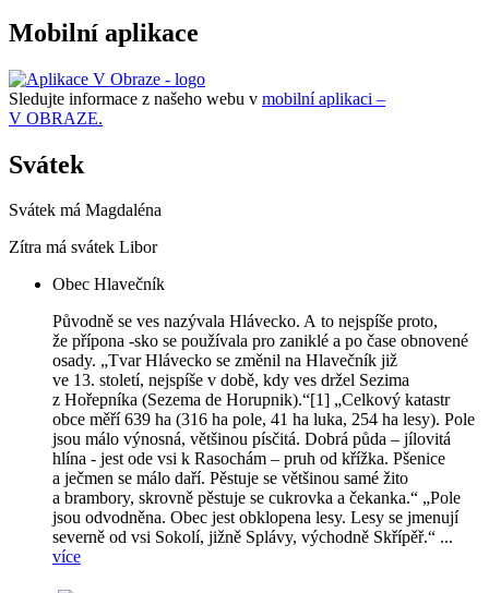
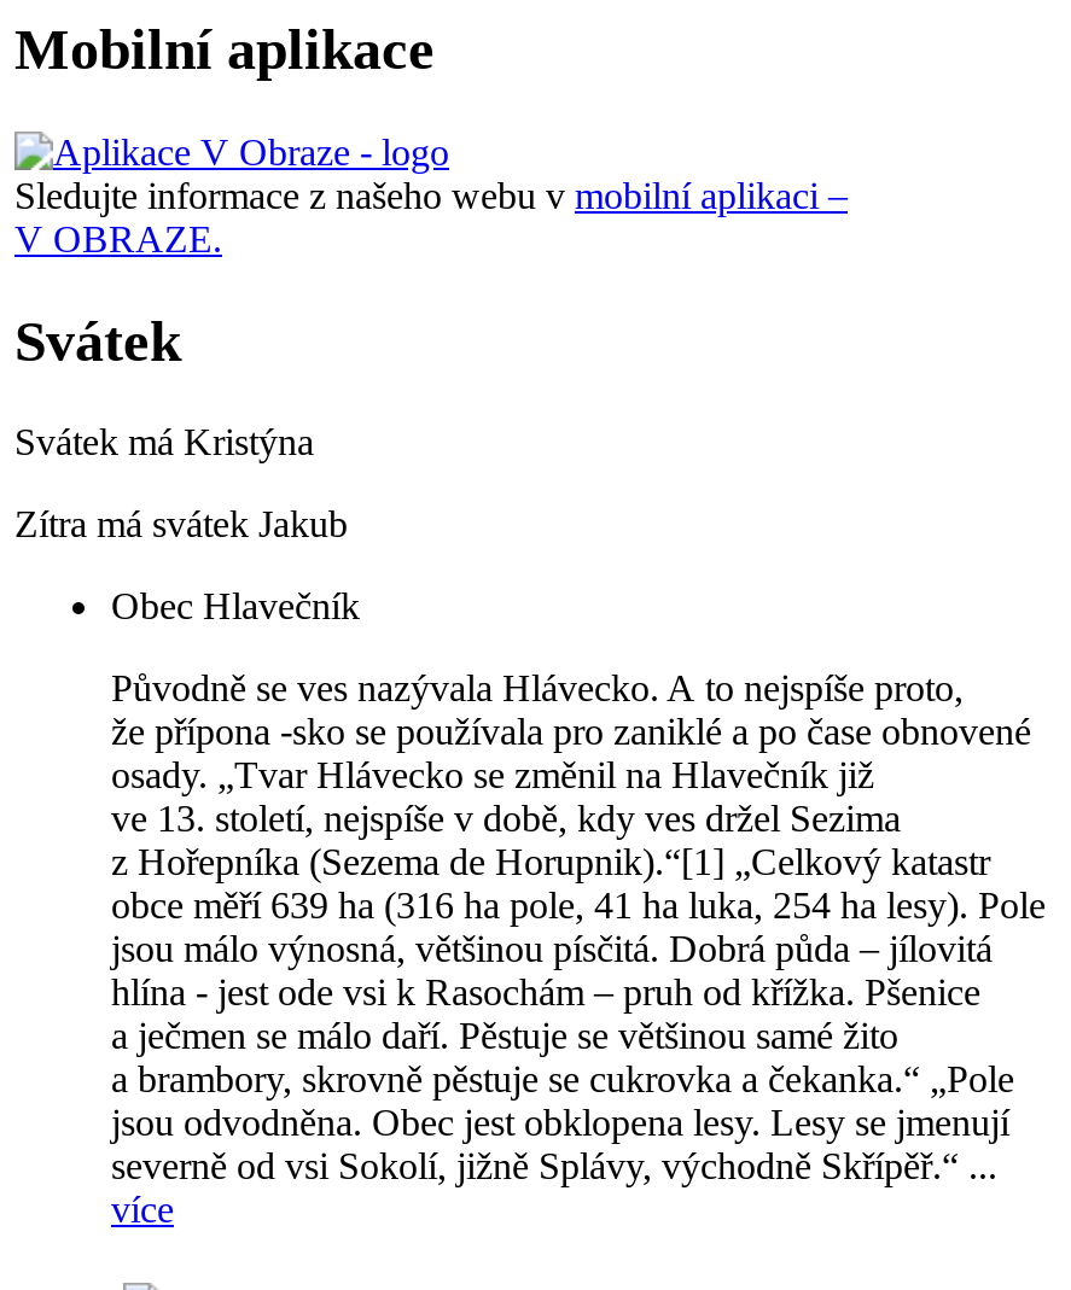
[9,201,162,220] Svátek má Magdaléna -> [14,422,314,463] Svátek má Kristýna
[9,238,157,257] Zítra má svátek Libor -> [14,504,348,545] Zítra má svátek Jakub

